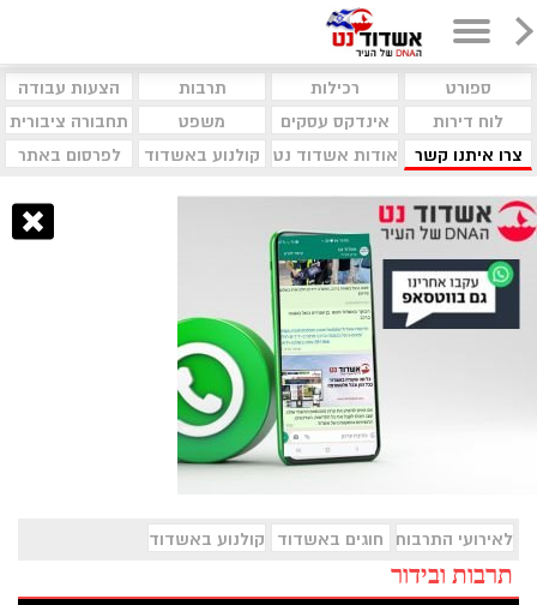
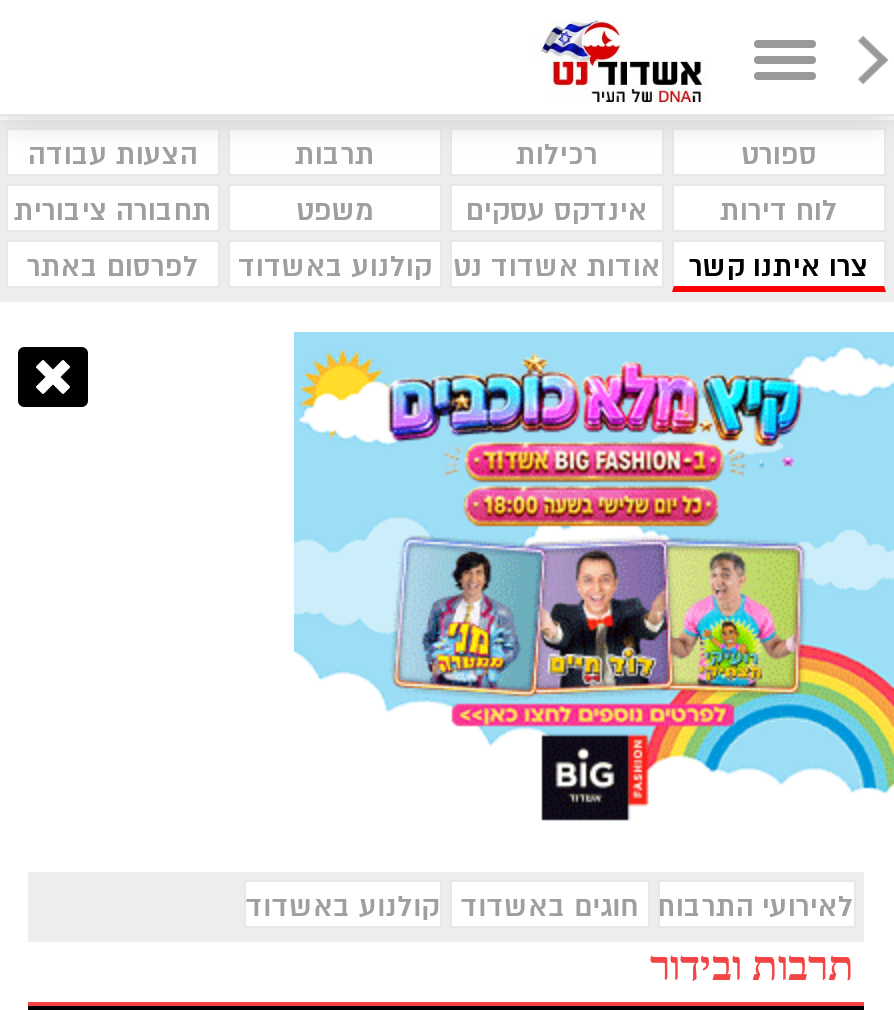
[176,196,533,487] [image] -> [294,332,888,822] [image]

